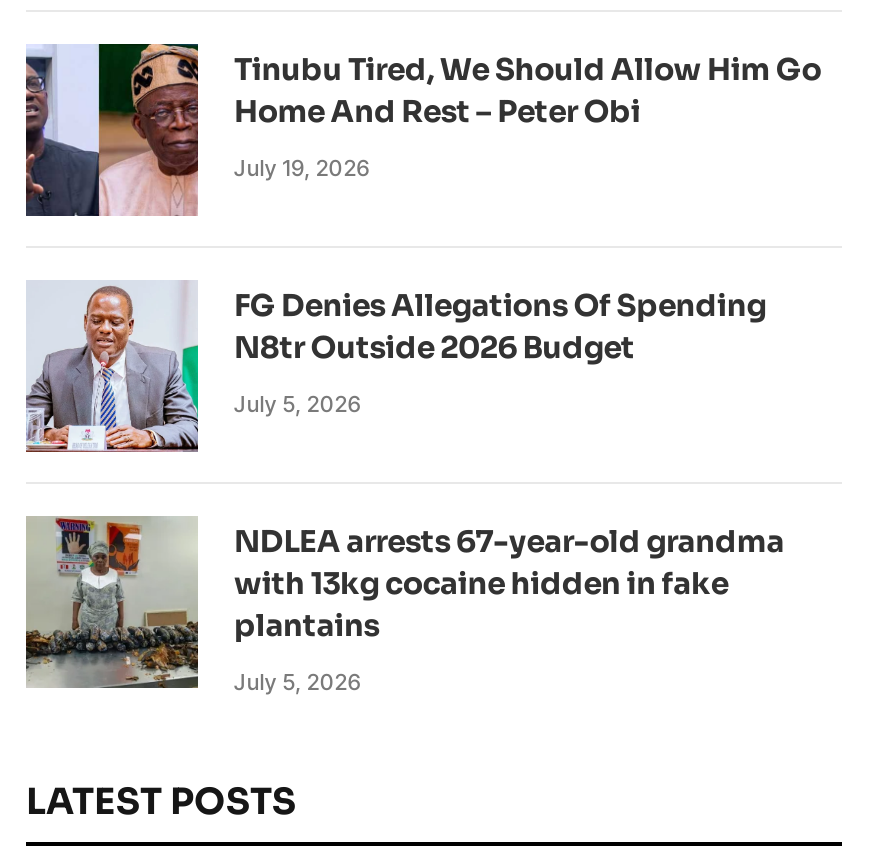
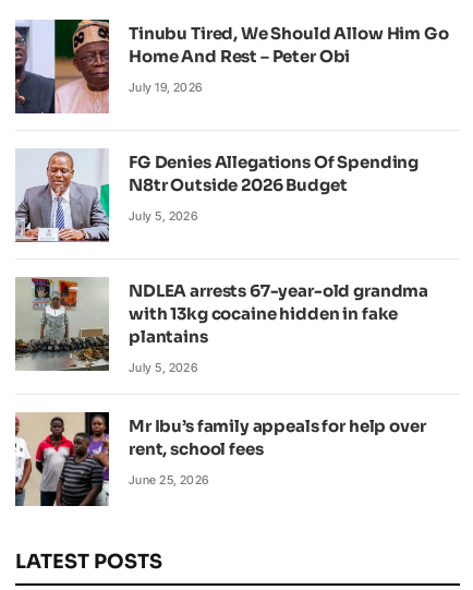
none -> [14,411,425,507] [image] | Mr Ibu’s family appeals for help over | rent, school fees | June 25, 2026

